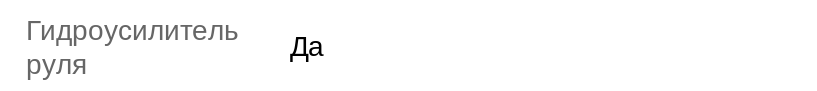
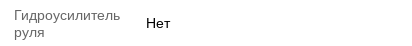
[290,30,324,62] Да -> [146,15,170,31] Нет

